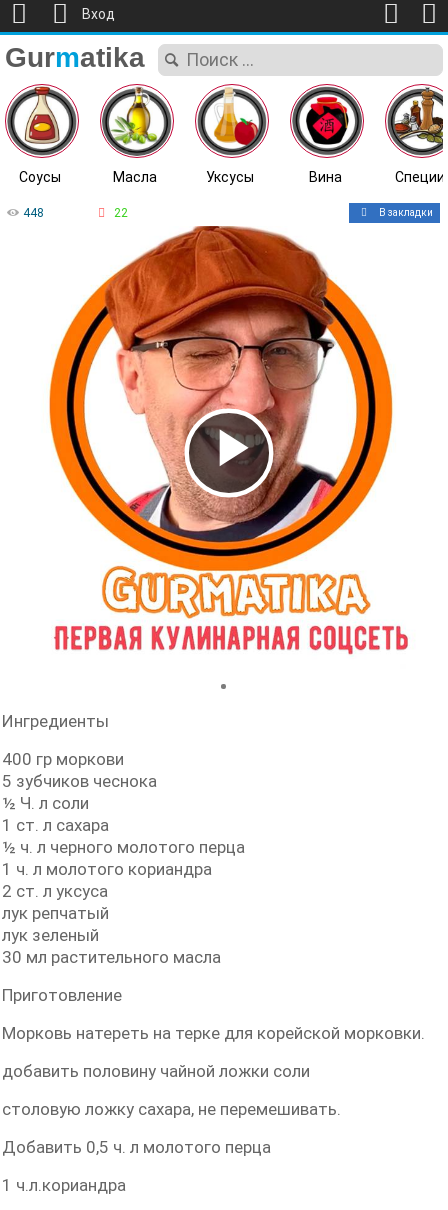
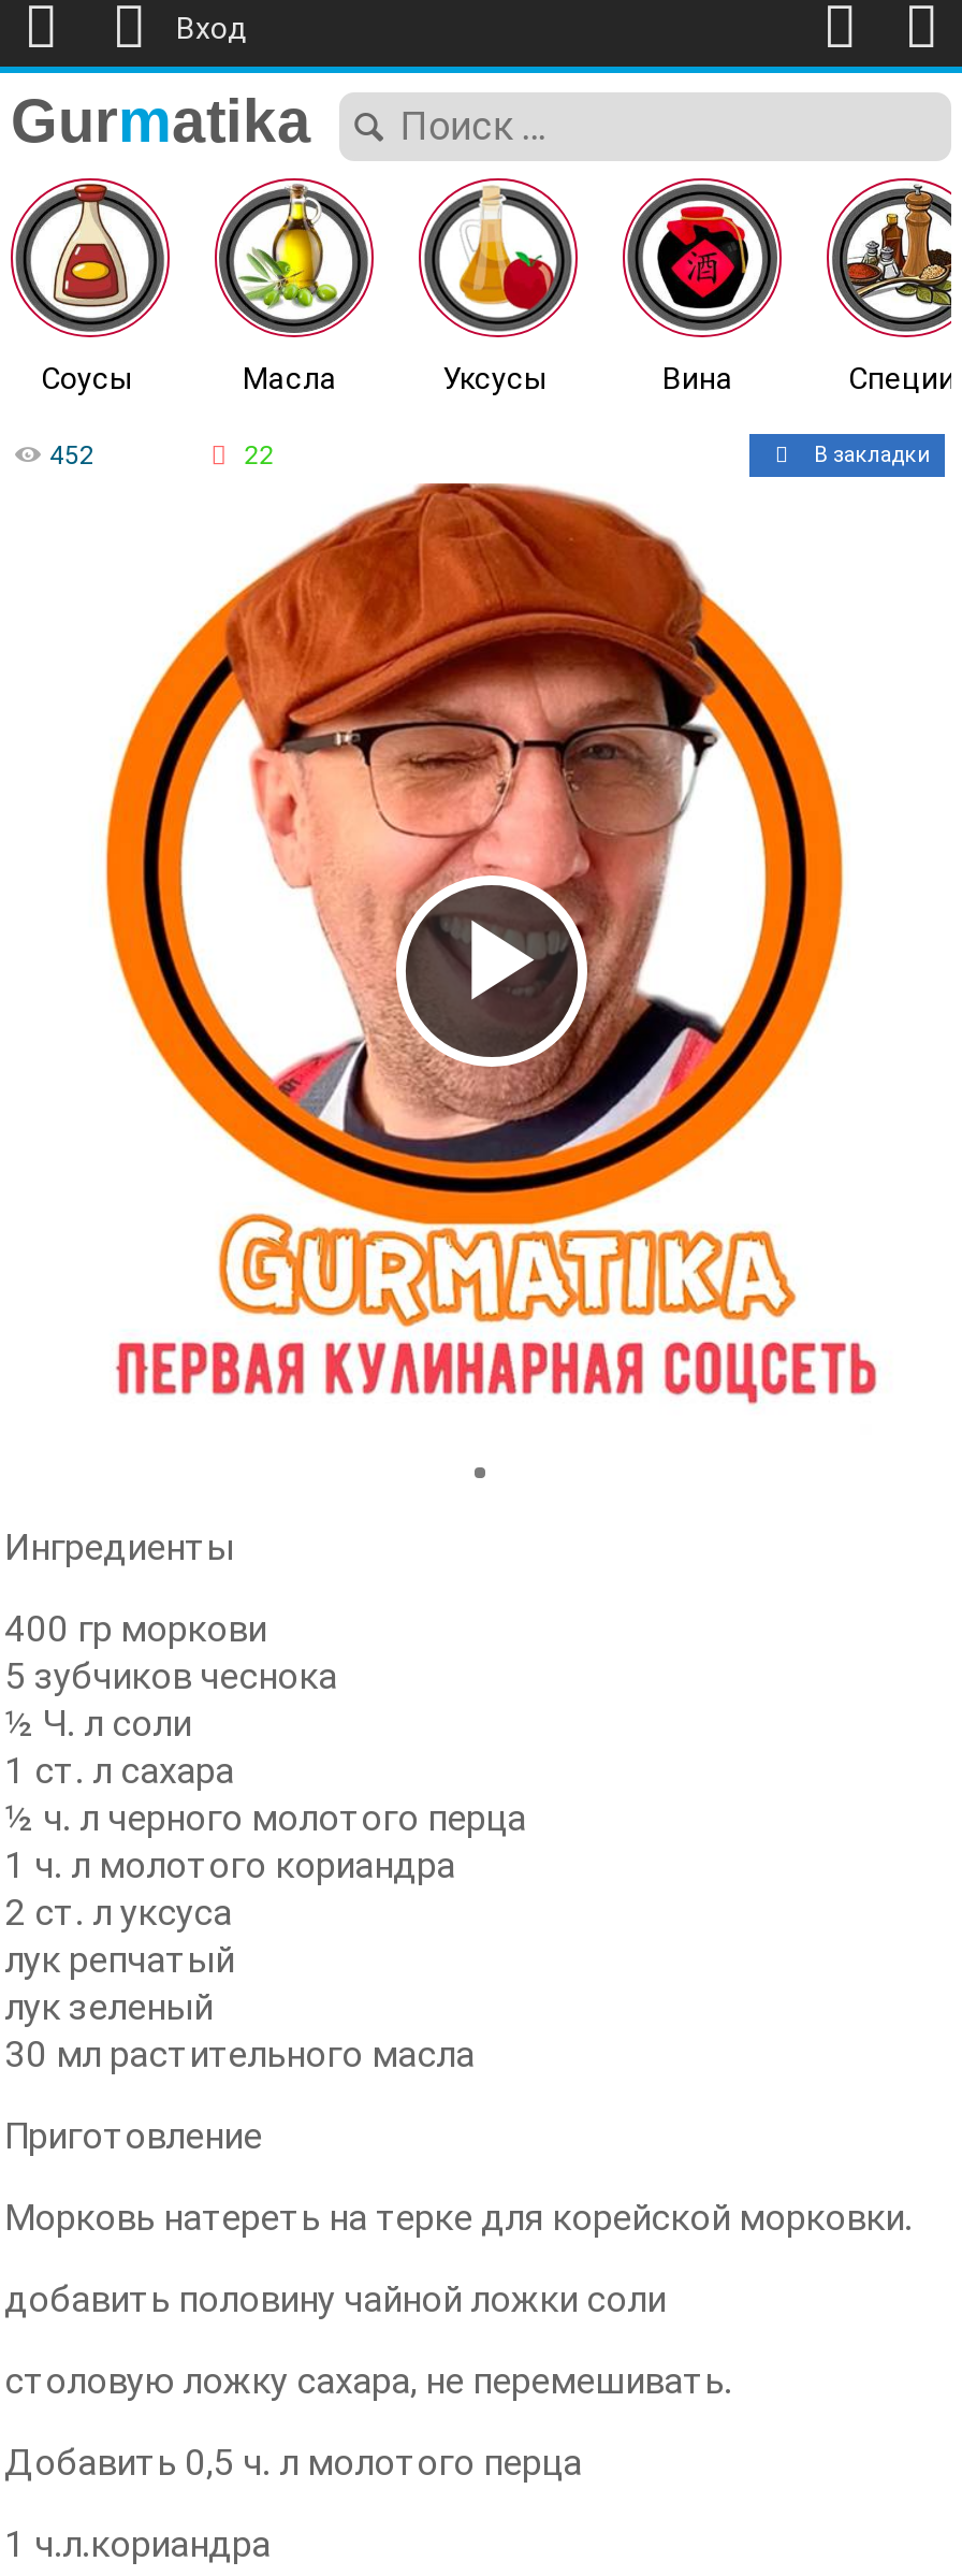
[23,206,44,220] 448 -> [49,441,94,471] 452

